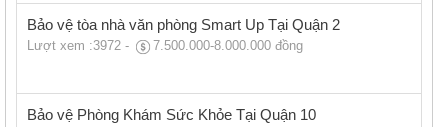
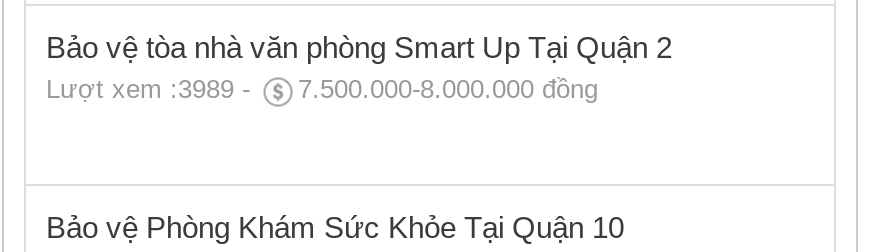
[27,38,303,53] Lượt xem :3972 - 7.500.000-8.000.000 đồng -> [46,75,598,105] Lượt xem :3989 - 7.500.000-8.000.000 đồng

